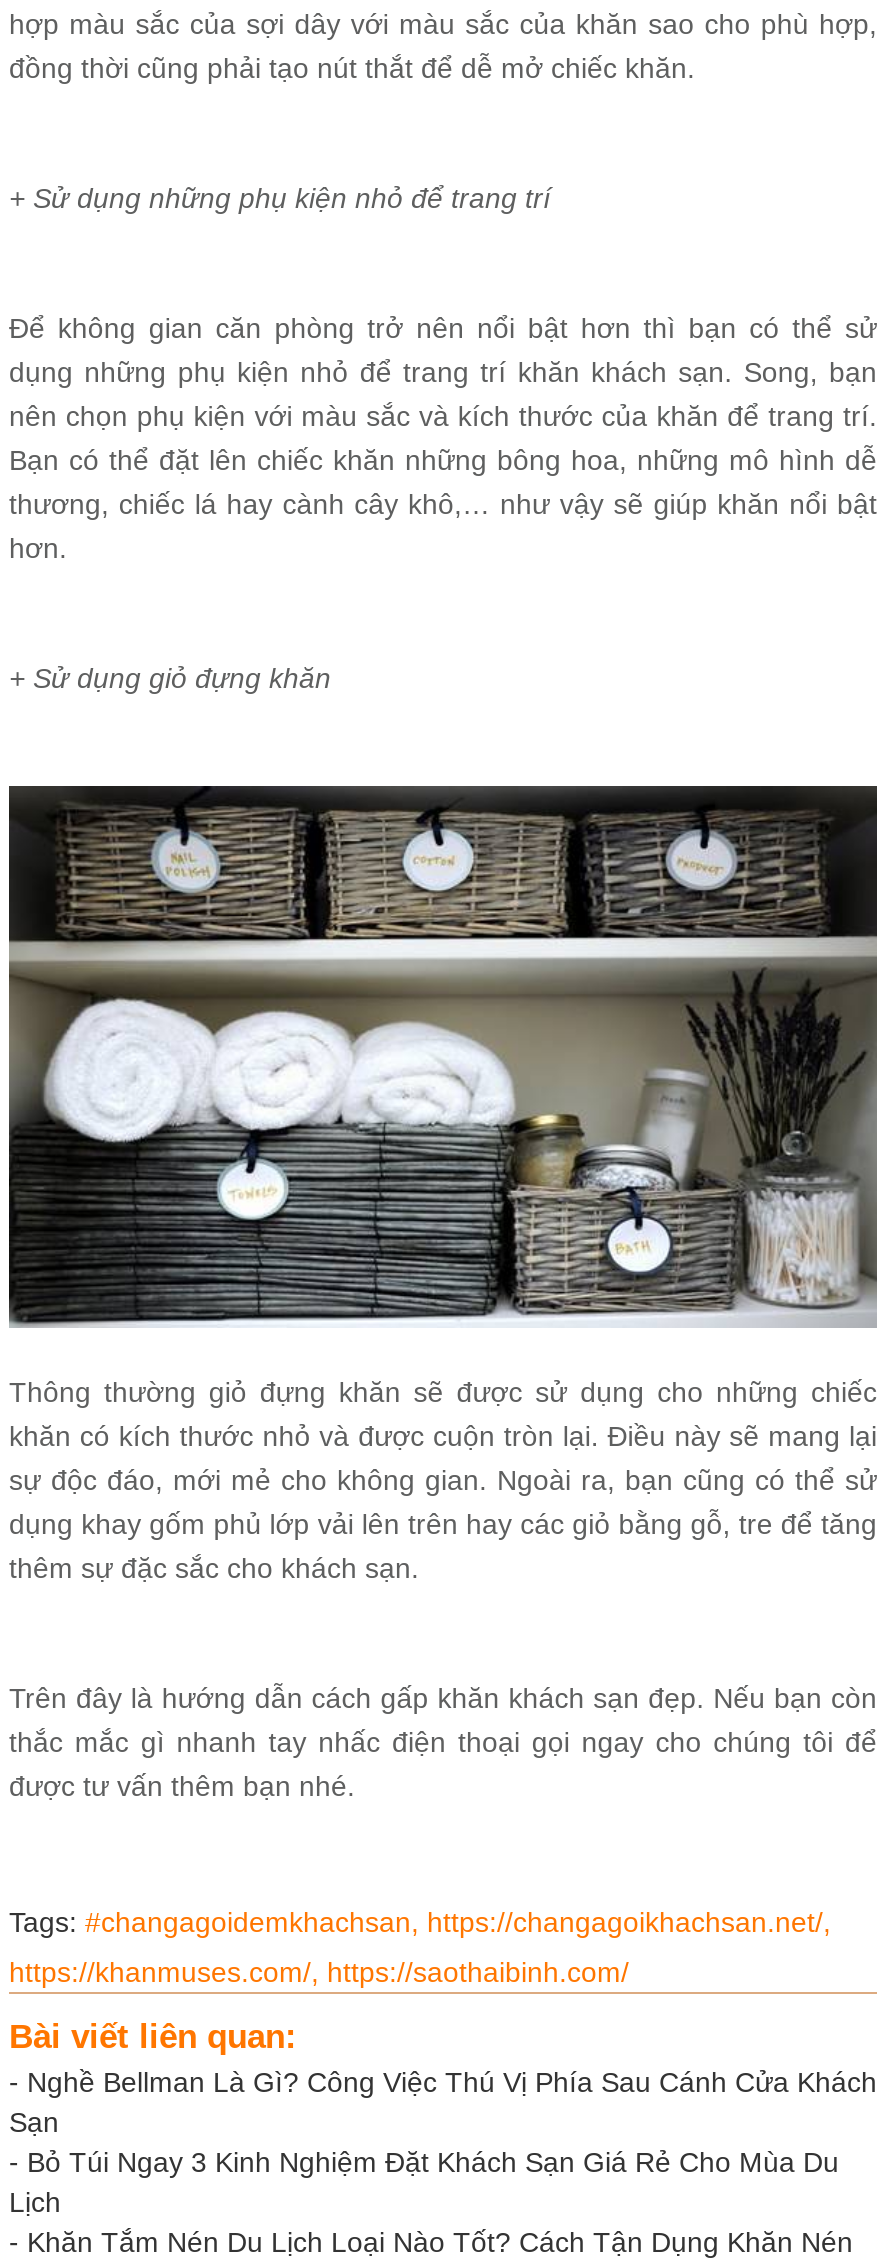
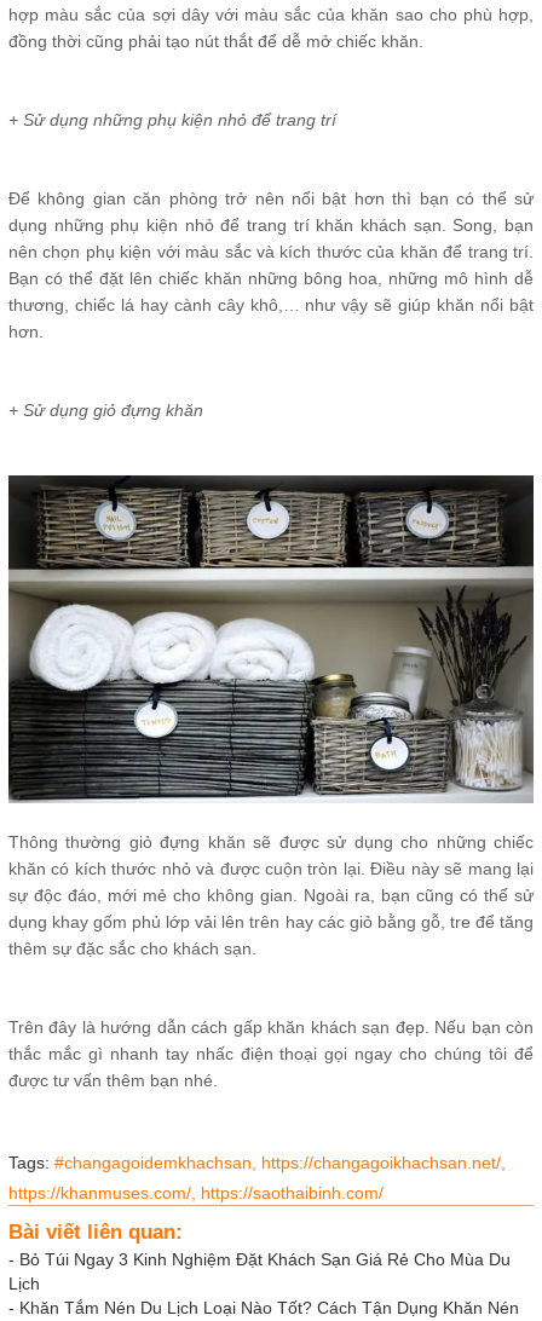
[9,2066,877,2138] - Nghề Bellman Là Gì? Công Việc Thú Vị Phía Sau Cánh Cửa Khách | Sạn -> none

